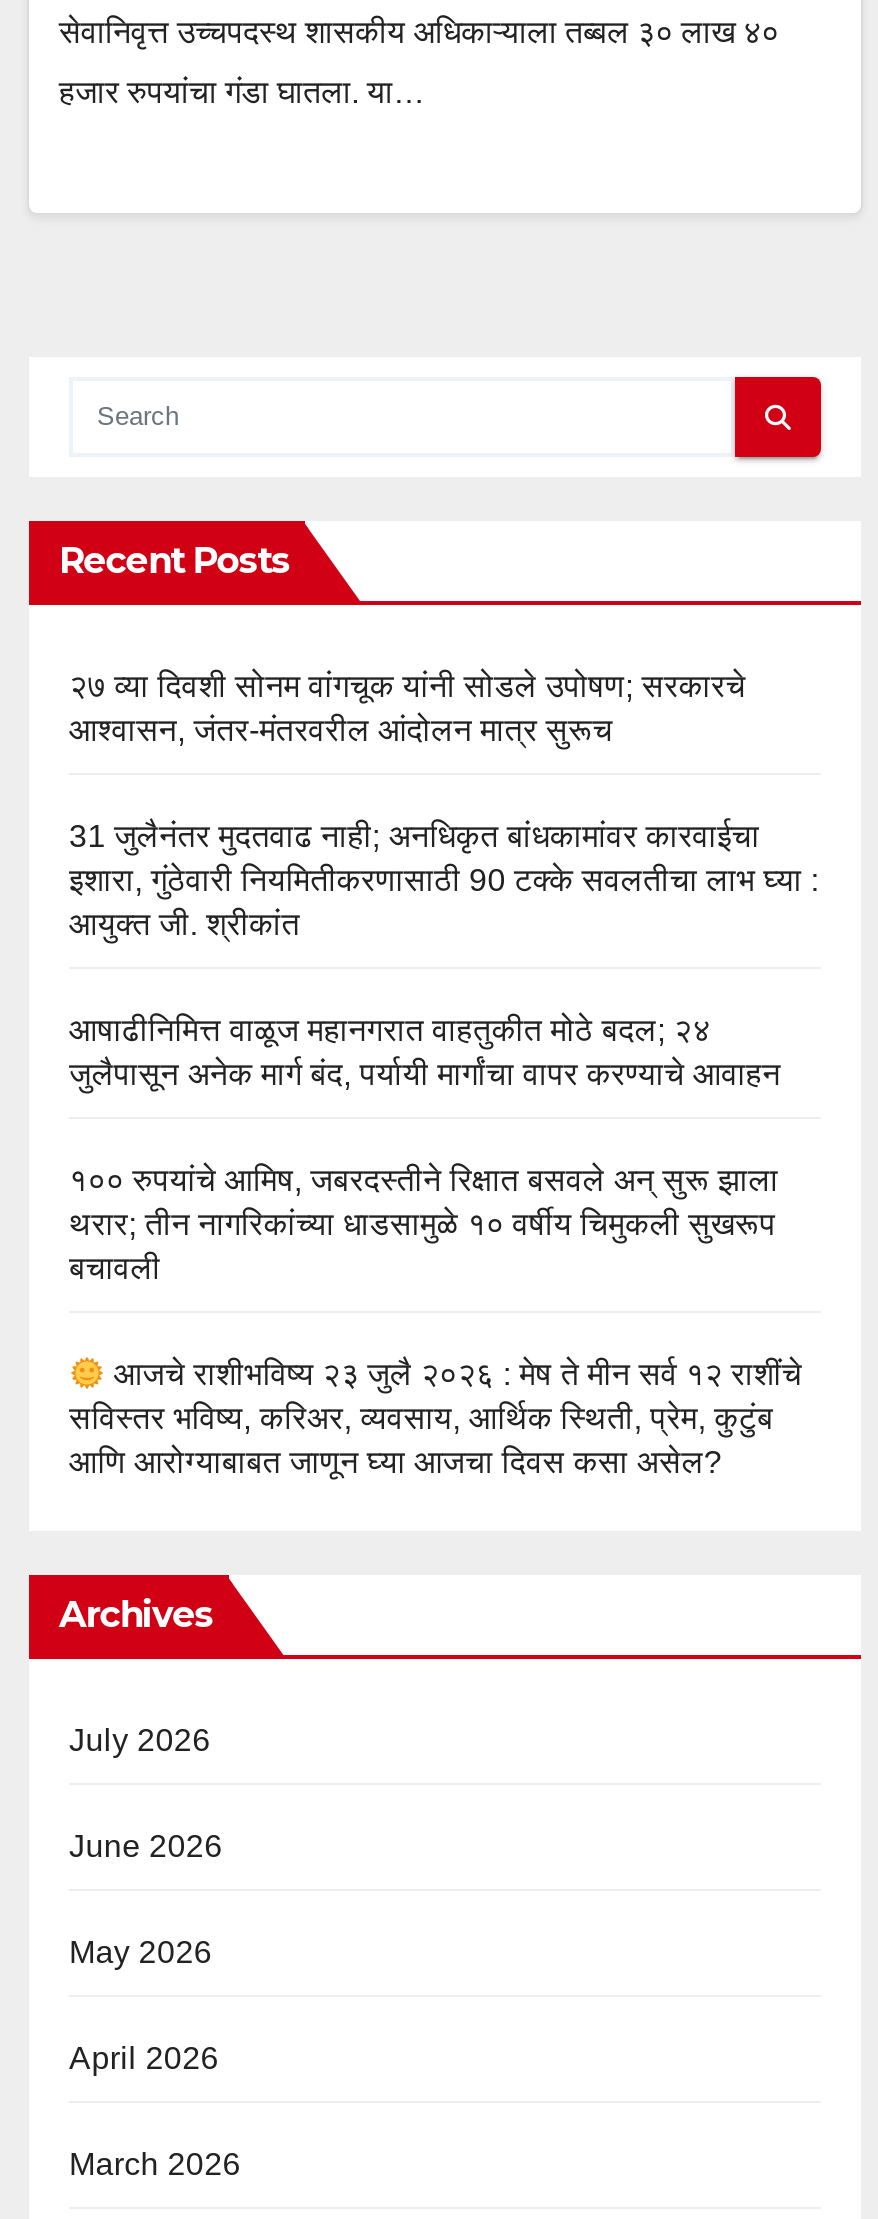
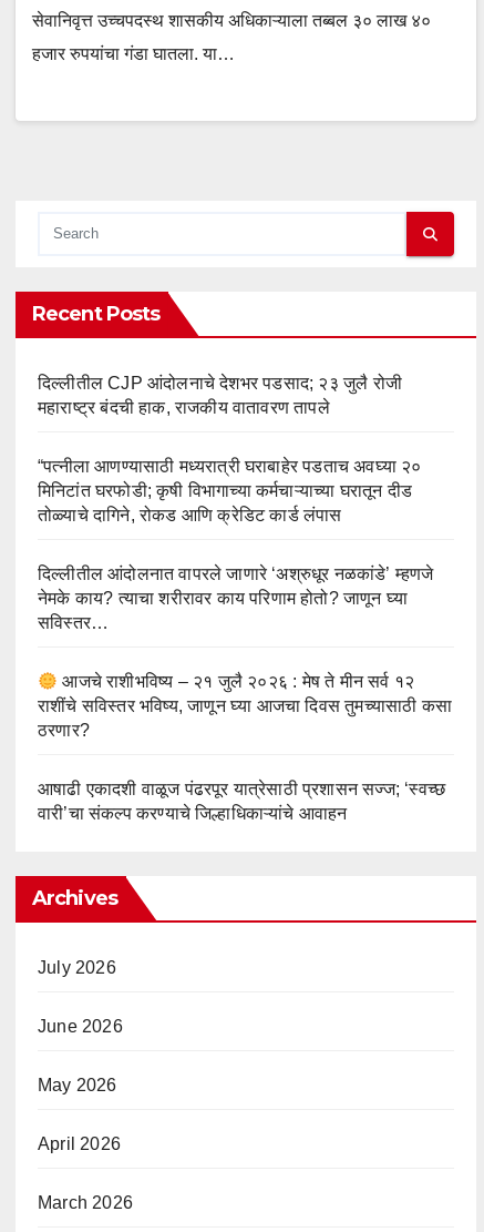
[69,670,746,748] २७ व्या दिवशी सोनम वांगचूक यांनी सोडले उपोषण; सरकारचे | आश्वासन, जंतर-मंतरवरील आंदोलन मात्र सुरूच -> [38,374,402,417] दिल्लीतील CJP आंदोलनाचे देशभर पडसाद; २३ जुलै रोजी | महाराष्ट्र बंदची हाक, राजकीय वातावरण तापले
[69,820,819,942] 31 जुलैनंतर मुदतवाढ नाही; अनधिकृत बांधकामांवर कारवाईचा | इशारा, गुंठेवारी नियमितीकरणासाठी 90 टक्के सवलतीचा लाभ घ्या : | आयुक्त जी. श्रीकांत -> [38,457,422,525] “पत्नीला आणण्यासाठी मध्यरात्री घराबाहेर पडताच अवघ्या २० | मिनिटांत घरफोडी; कृषी विभागाच्या कर्मचाऱ्याच्या घरातून दीड | तोळ्याचे दागिने, रोकड आणि क्रेडिट कार्ड लंपास
[69,1014,781,1092] आषाढीनिमित्त वाळूज महानगरात वाहतुकीत मोठे बदल; २४ | जुलैपासून अनेक मार्ग बंद, पर्यायी मार्गांचा वापर करण्याचे आवाहन -> [38,565,434,633] दिल्लीतील आंदोलनात वापरले जाणारे ‘अश्रुधूर नळकांडे’ म्हणजे | नेमके काय? त्याचा शरीरावर काय परिणाम होतो? जाणून घ्या | सविस्तर…
[69,1164,779,1286] १०० रुपयांचे आमिष, जबरदस्तीने रिक्षात बसवले अन् सुरू झाला | थरार; तीन नागरिकांच्या धाडसामुळे १० वर्षीय चिमुकली सुखरूप | बचावली -> [38,672,452,740] आजचे राशीभविष्य – २१ जुलै २०२६ : मेष ते मीन सर्व १२ | राशींचे सविस्तर भविष्य, जाणून घ्या आजचा दिवस तुमच्यासाठी कसा | ठरणार?
[69,1358,802,1480] आजचे राशीभविष्य २३ जुलै २०२६ : मेष ते मीन सर्व १२ राशींचे | सविस्तर भविष्य, करिअर, व्यवसाय, आर्थिक स्थिती, प्रेम, कुटुंब | आणि आरोग्याबाबत जाणून घ्या आजचा दिवस कसा असेल? -> [38,780,445,823] आषाढी एकादशी वाळूज पंढरपूर यात्रेसाठी प्रशासन सज्ज; ‘स्वच्छ | वारी’चा संकल्प करण्याचे जिल्हाधिकाऱ्यांचे आवाहन

